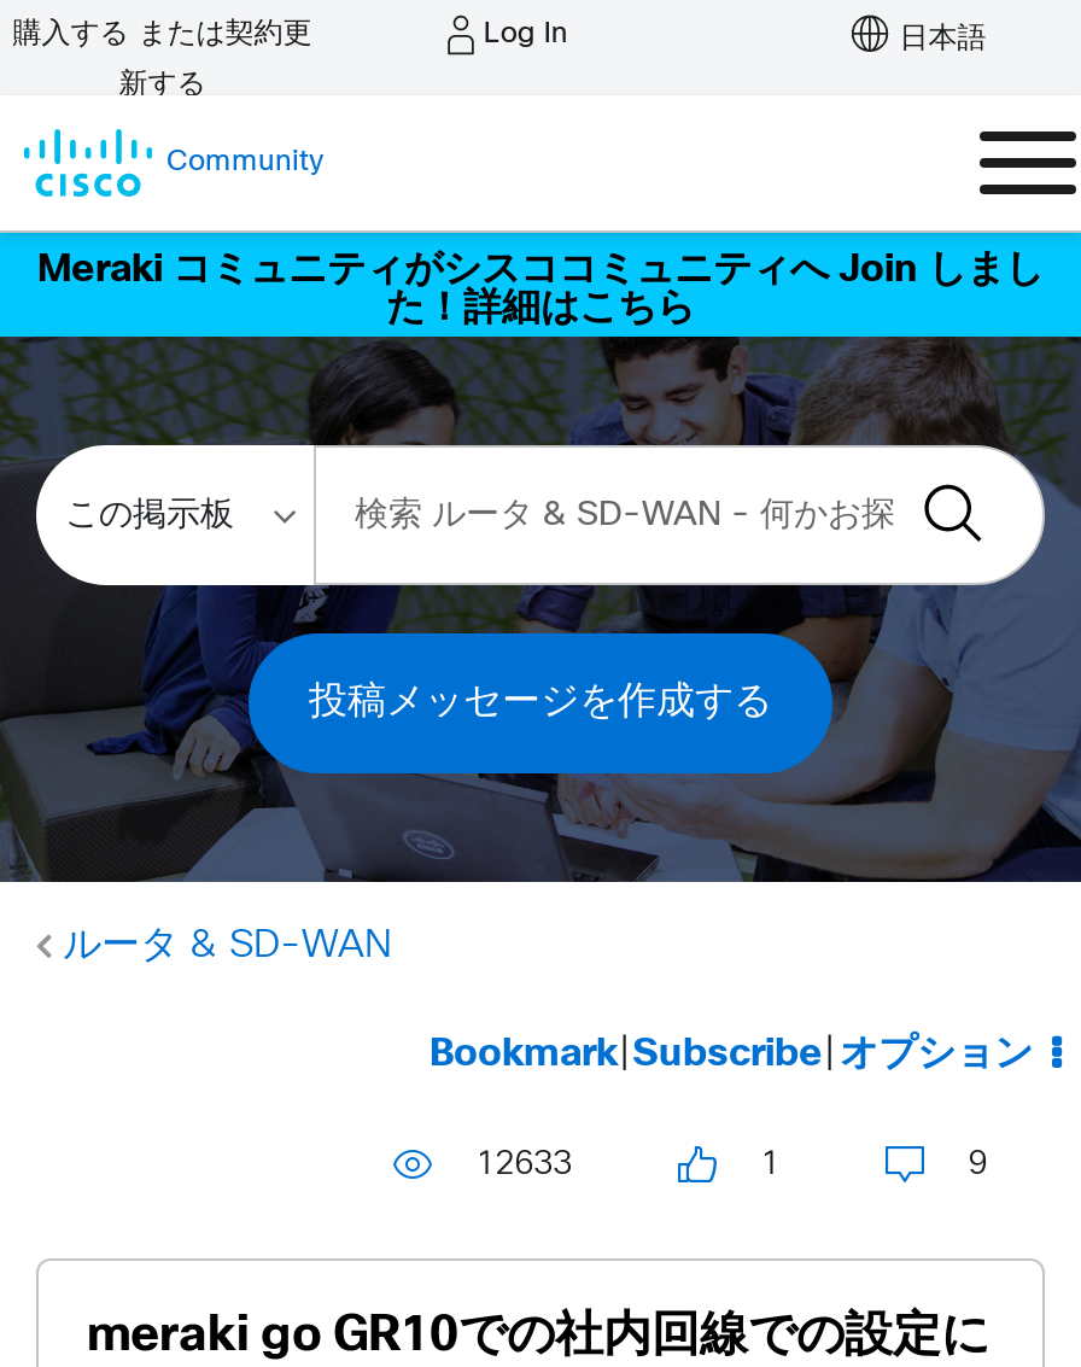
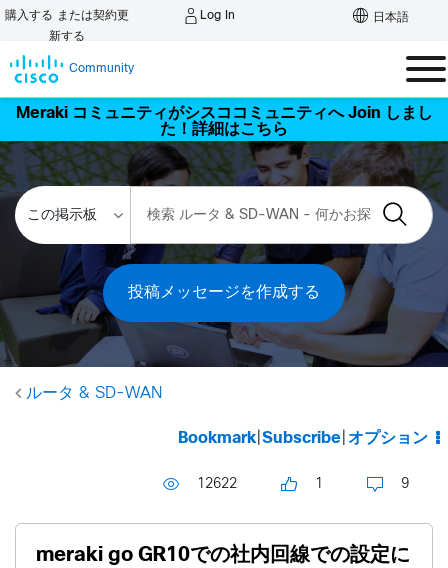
[475,1150,572,1181] 12633 -> [197,478,237,491] 12622

